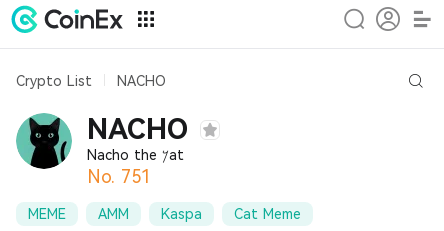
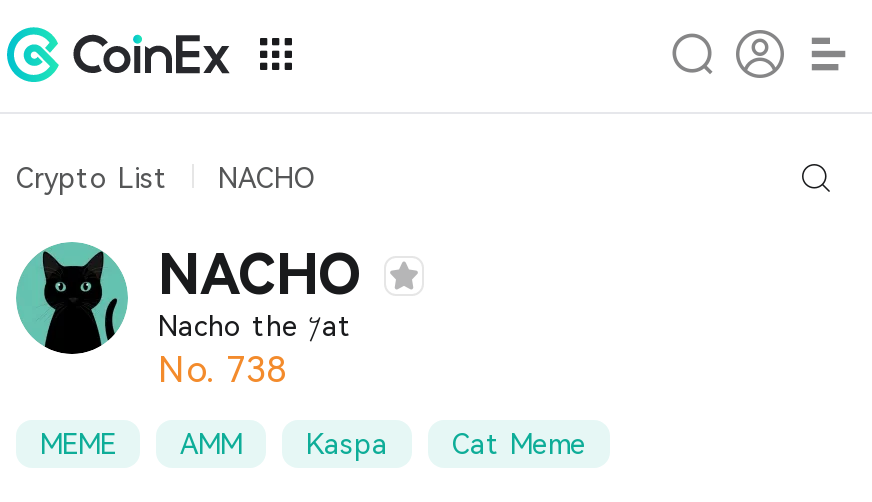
[87,166,151,187] No. 751 -> [158,348,286,390] No. 738

